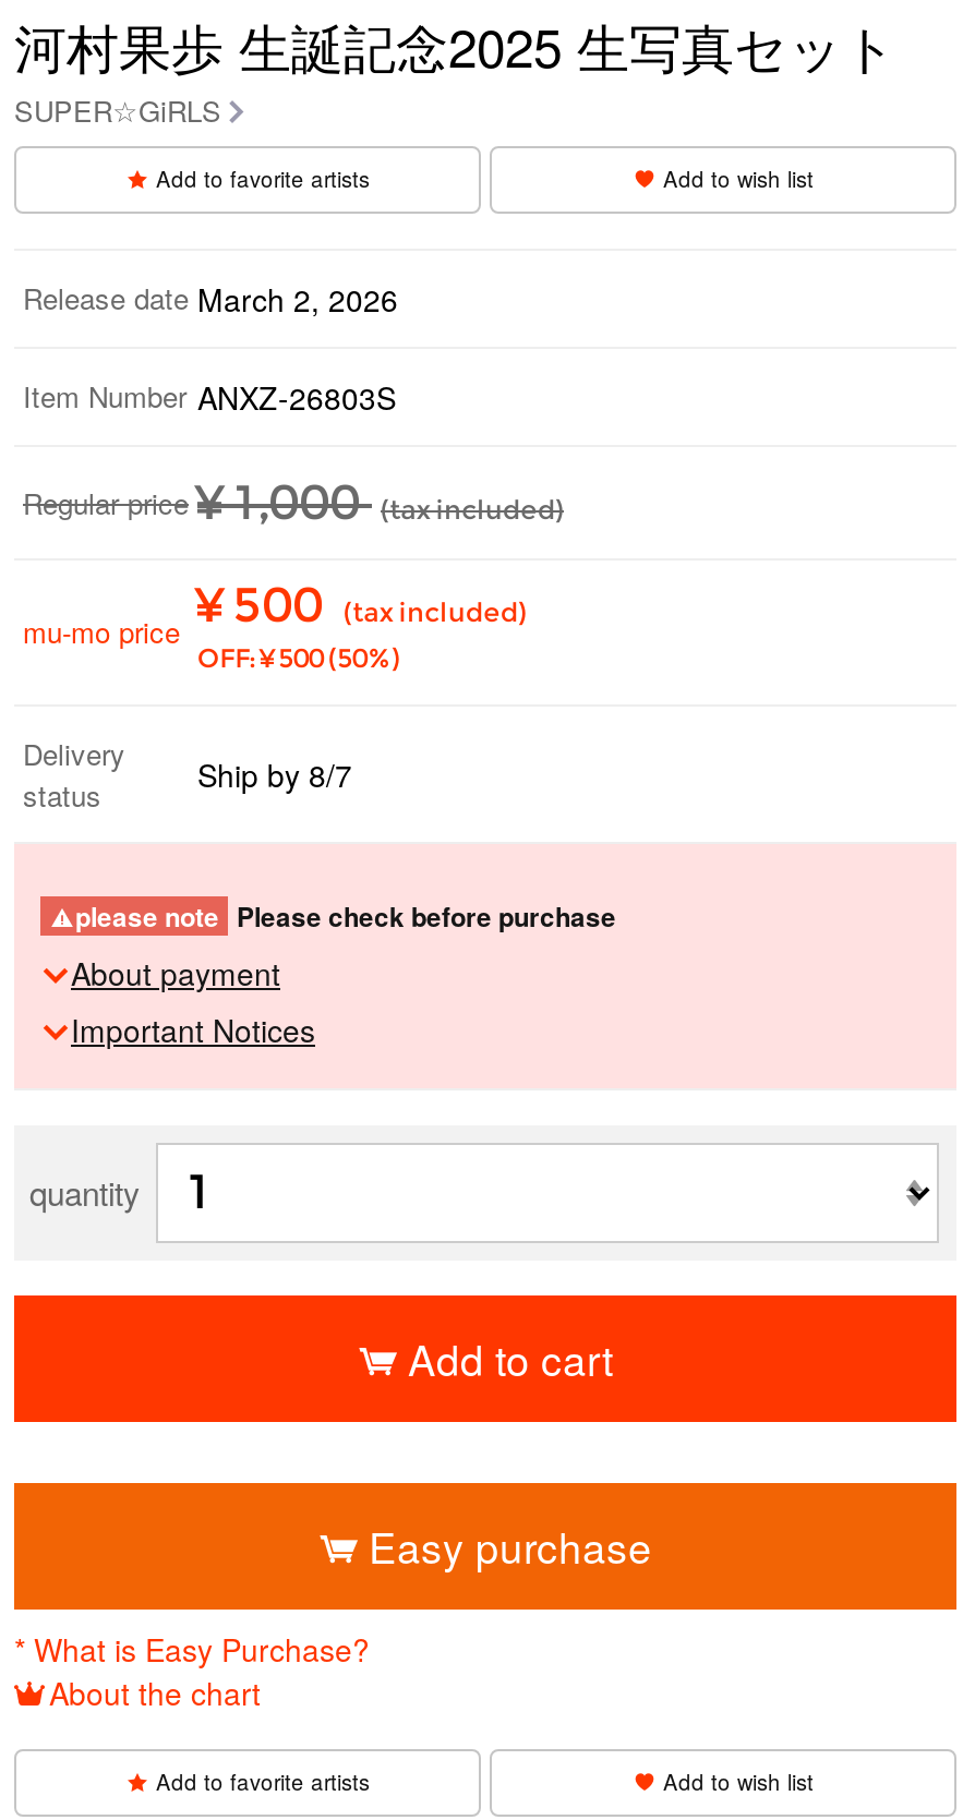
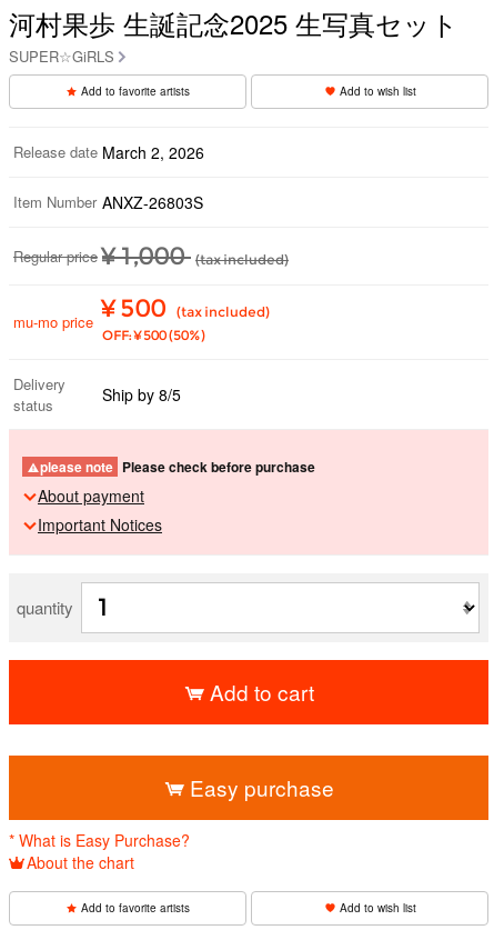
[23,732,352,796] Delivery Ship by 8/7 -> [13,373,181,405] Delivery Ship by 8/5

